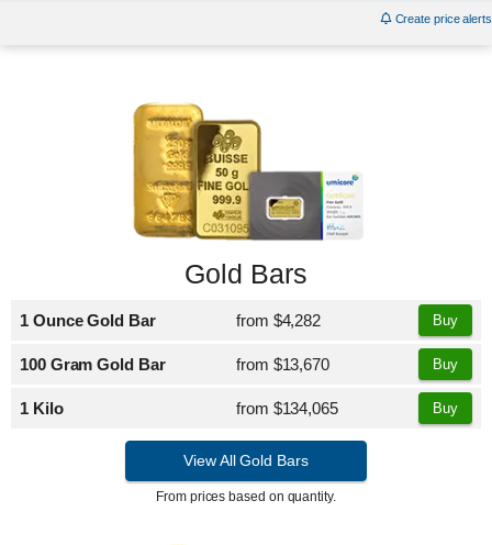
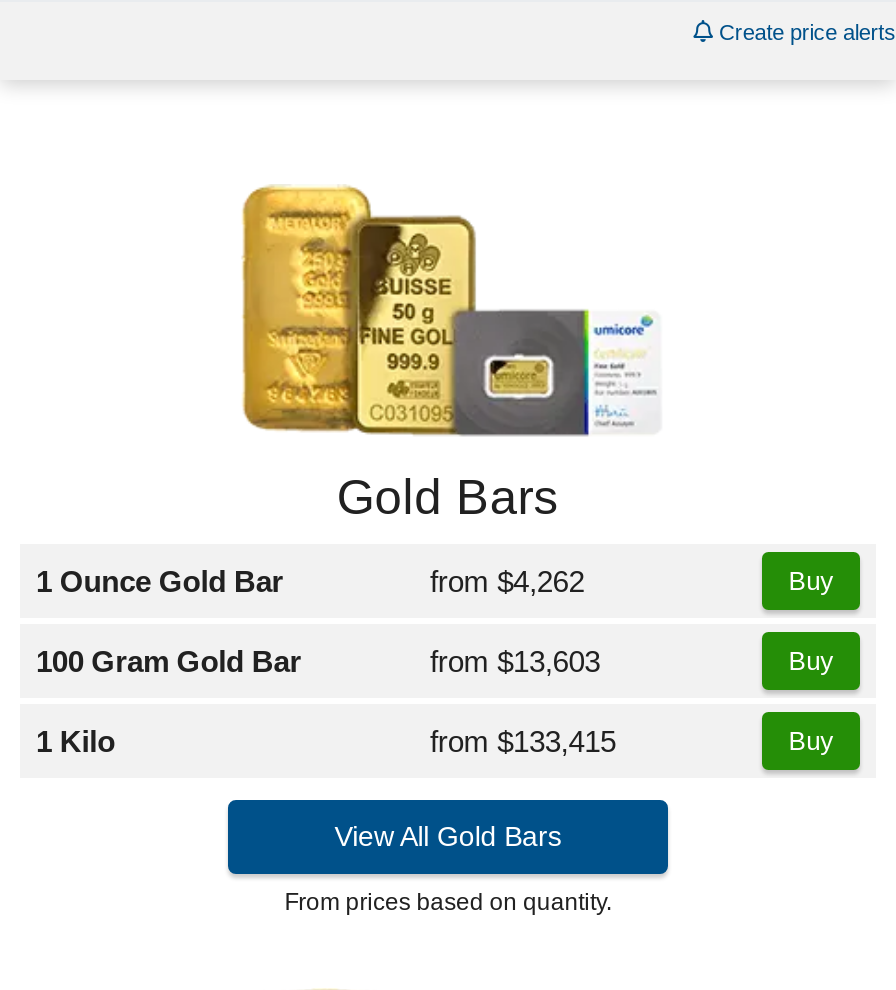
[236,311,321,330] from $4,282 -> [430,564,584,598] from $4,262
[236,355,330,374] from $13,670 -> [430,644,600,678] from $13,603
[236,399,338,418] from $134,065 -> [430,724,616,758] from $133,415

